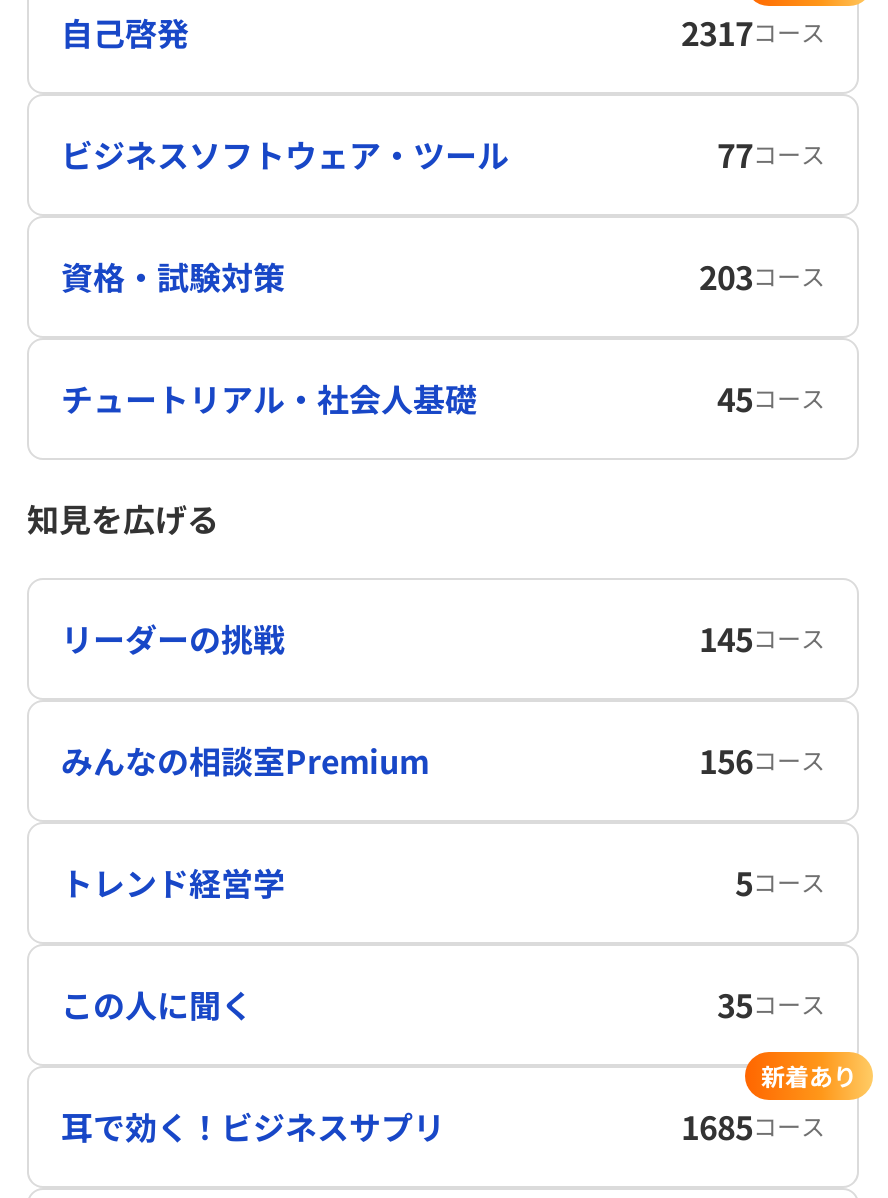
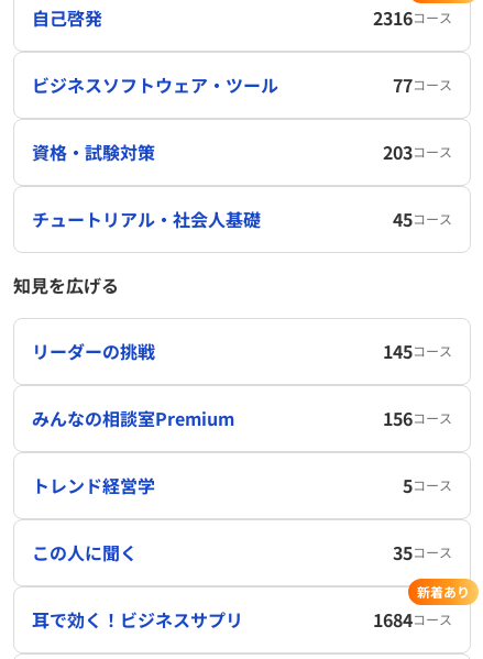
[681,8,825,56] 2317コース -> [373,4,452,31] 2316コース
[681,1102,825,1150] 1685コース -> [373,606,452,632] 1684コース

